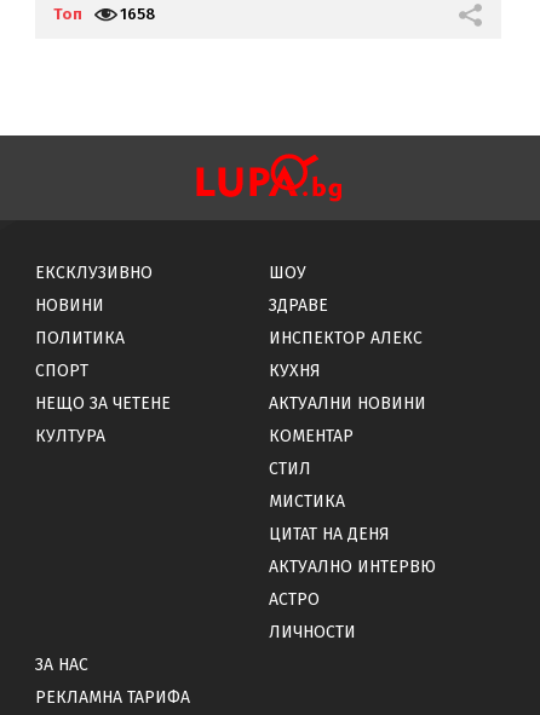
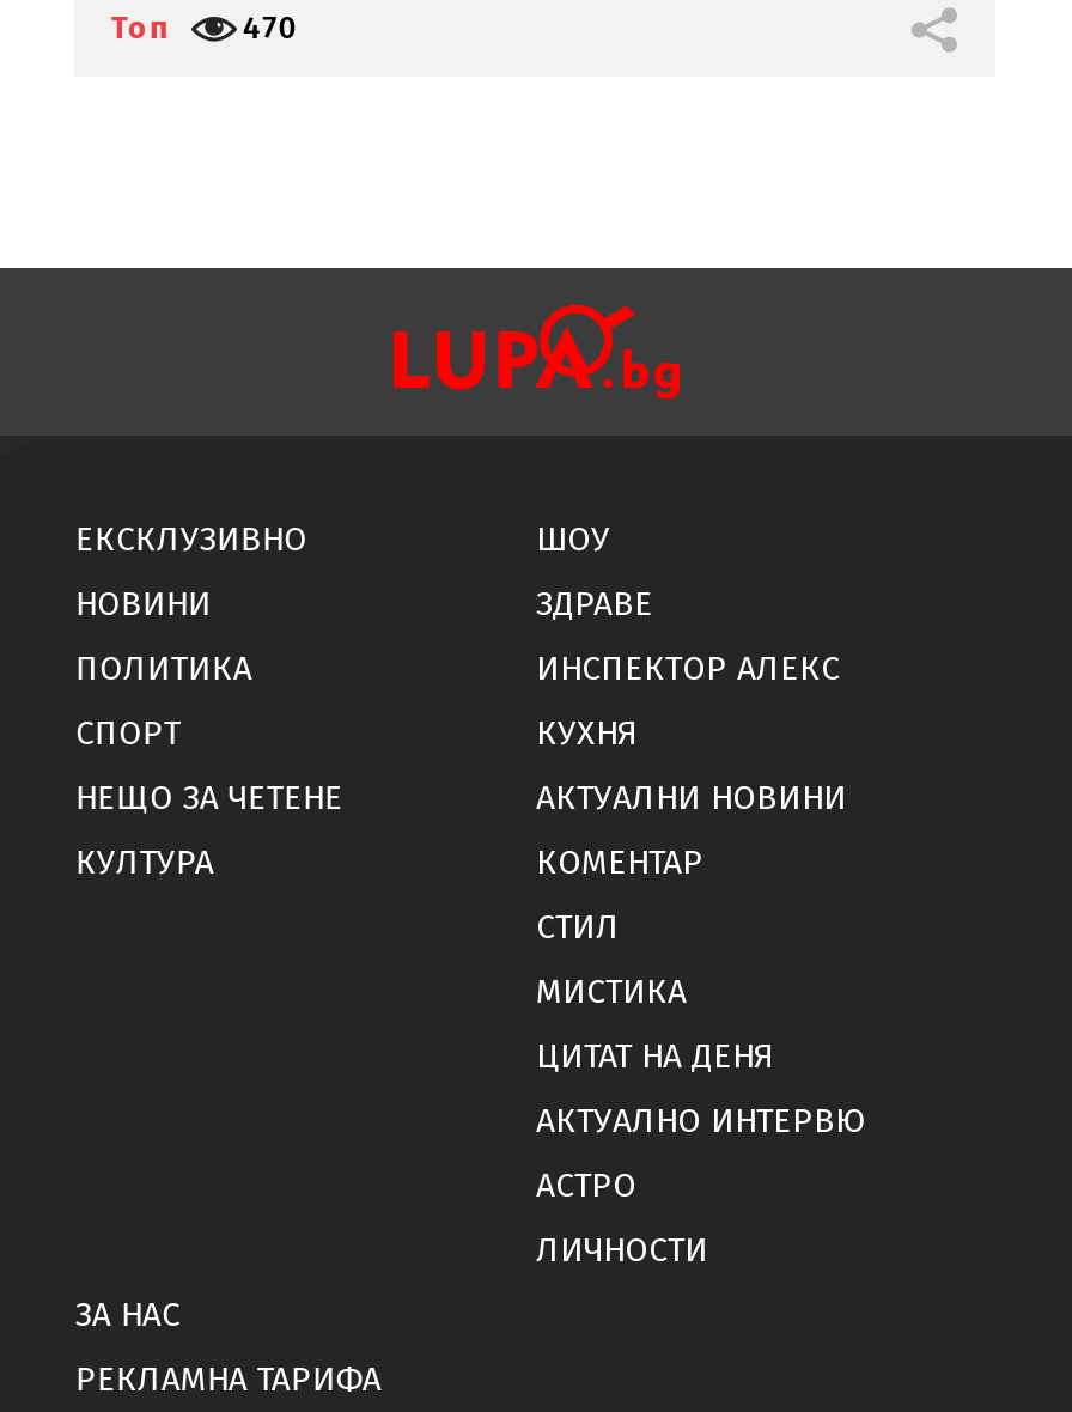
[120,5,155,23] 1658 -> [243,10,298,45] 470

